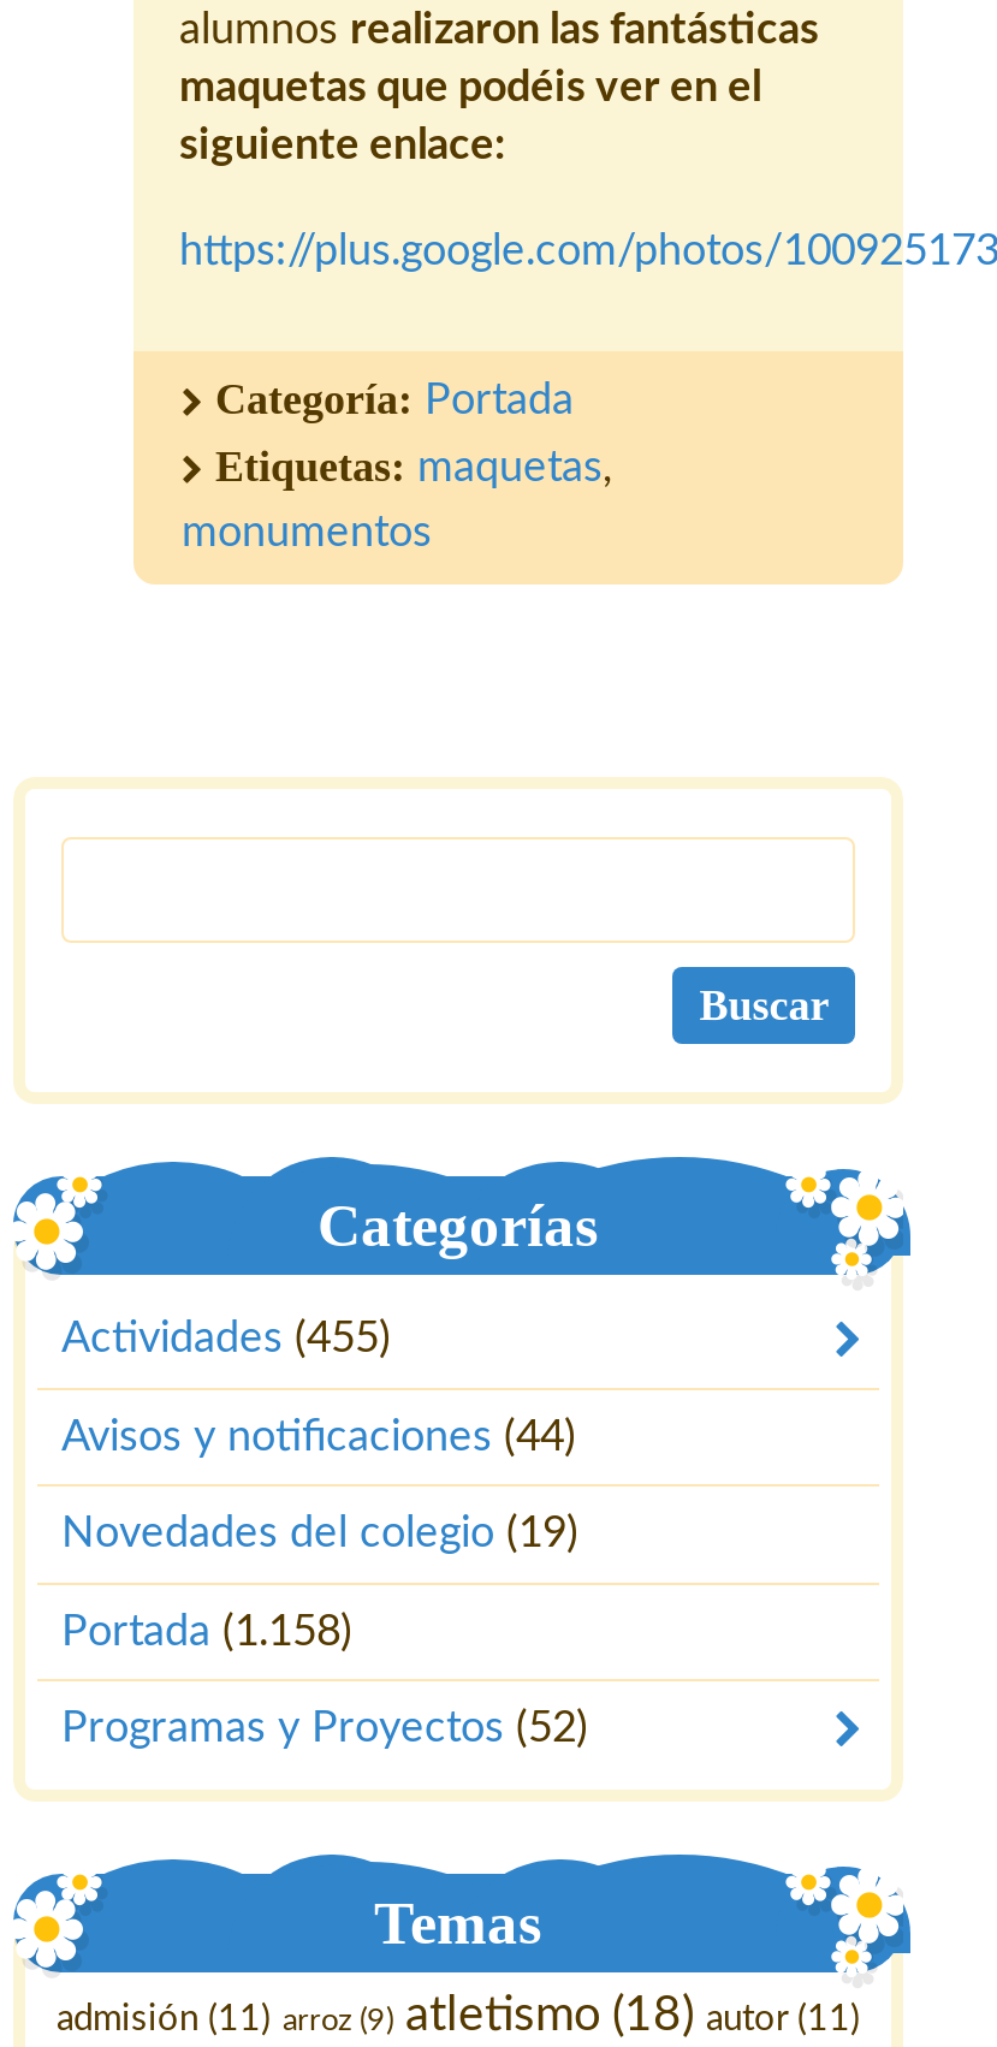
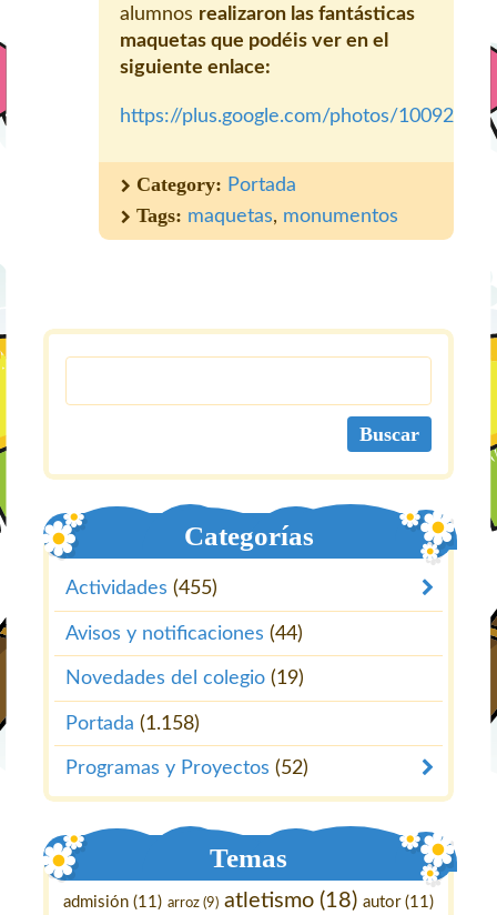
[182,374,612,555] Categoría: Portada | Etiquetas: maquetas, | monumentos -> [136,173,398,226] Category: Portada | Tags: maquetas, monumentos

